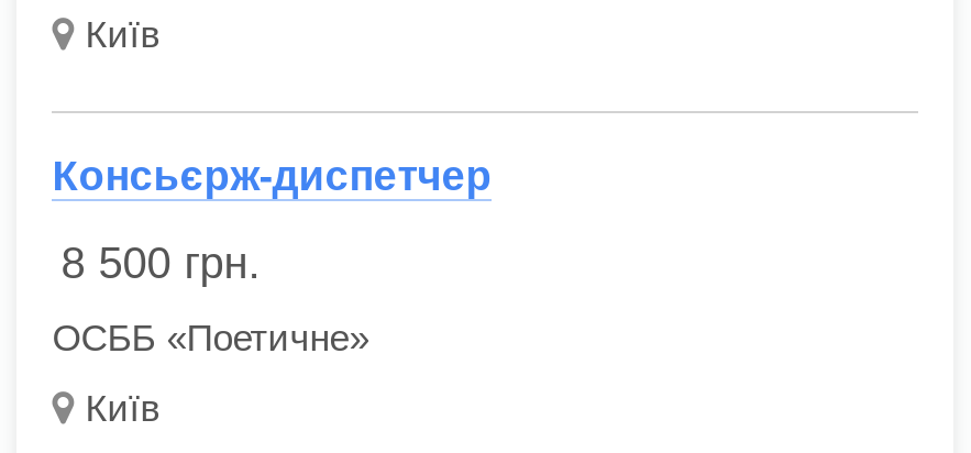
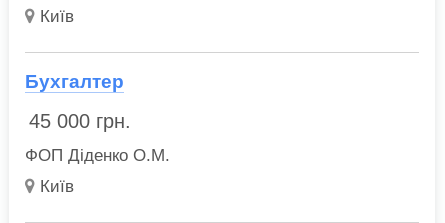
[52,153,492,199] Консьєрж-диспетчер -> [25,71,124,92] Бухгалтер
[61,239,261,287] 8 500 грн. -> [29,110,131,132] 45 000 грн.
[52,318,369,360] ОСББ «Поетичне» -> [25,146,170,165] ФОП Діденко О.М.

